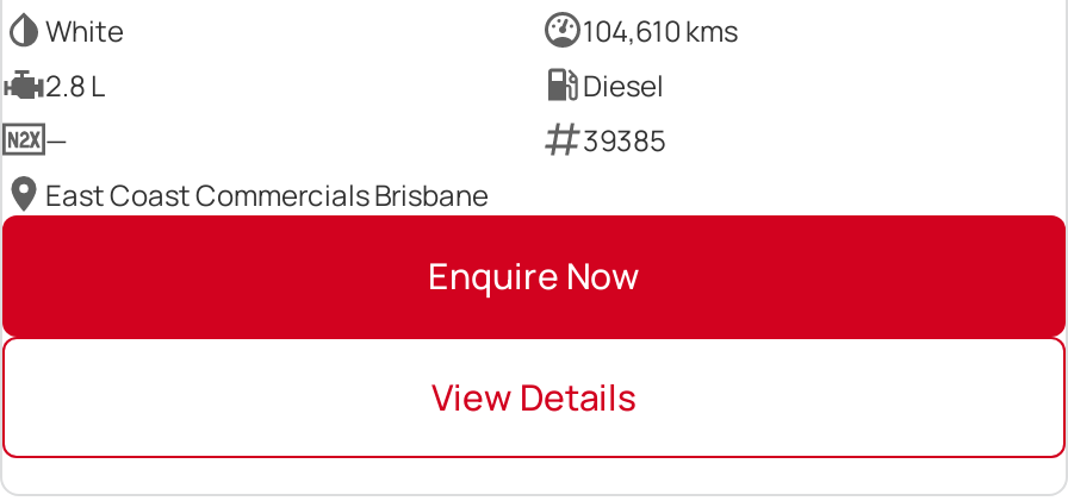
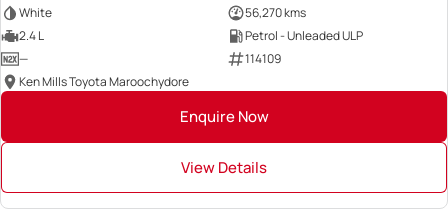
[45,10,738,105] 104,610 kms | 2.8 L | Diesel -> [19,4,362,44] 56,270 kms | 2.4 L | Petrol - Unleaded ULP
[45,120,666,215] 39385 | East Coast Commercials Brisbane -> [19,50,280,90] 114109 | Ken Mills Toyota Maroochydore

